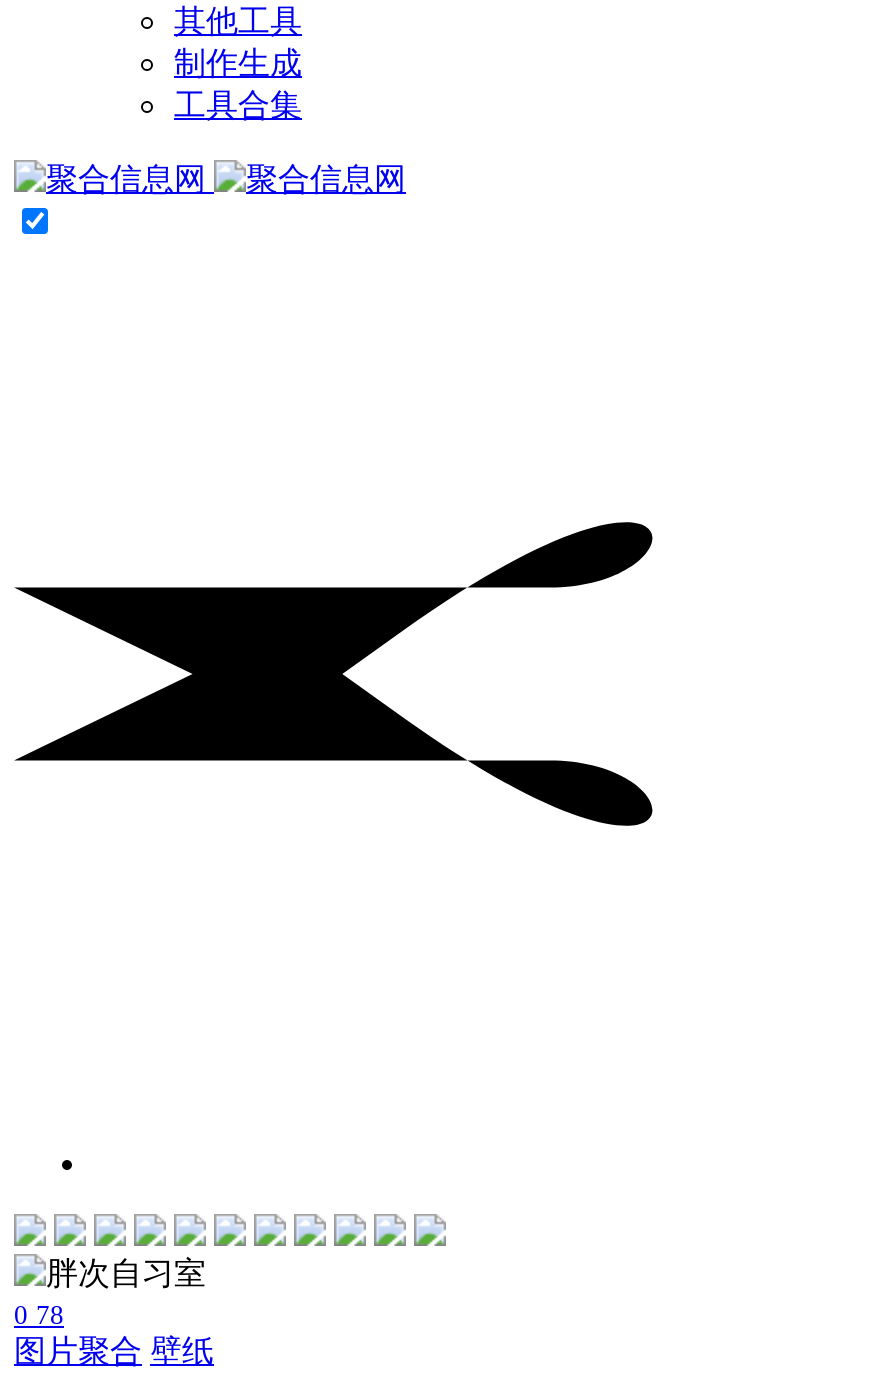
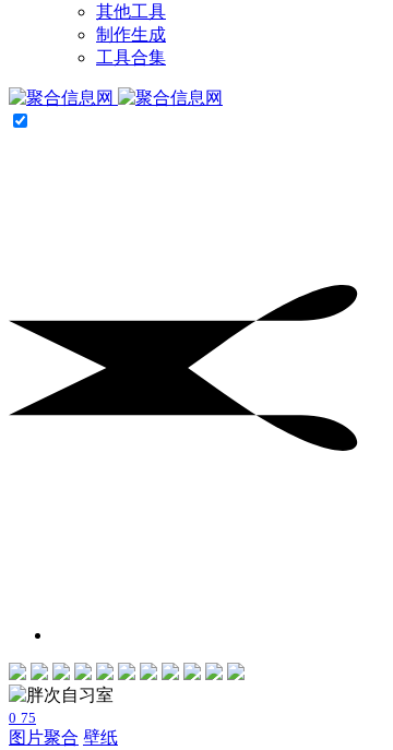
[14,1300,64,1330] 0 78 -> [9,710,36,726] 0 75

